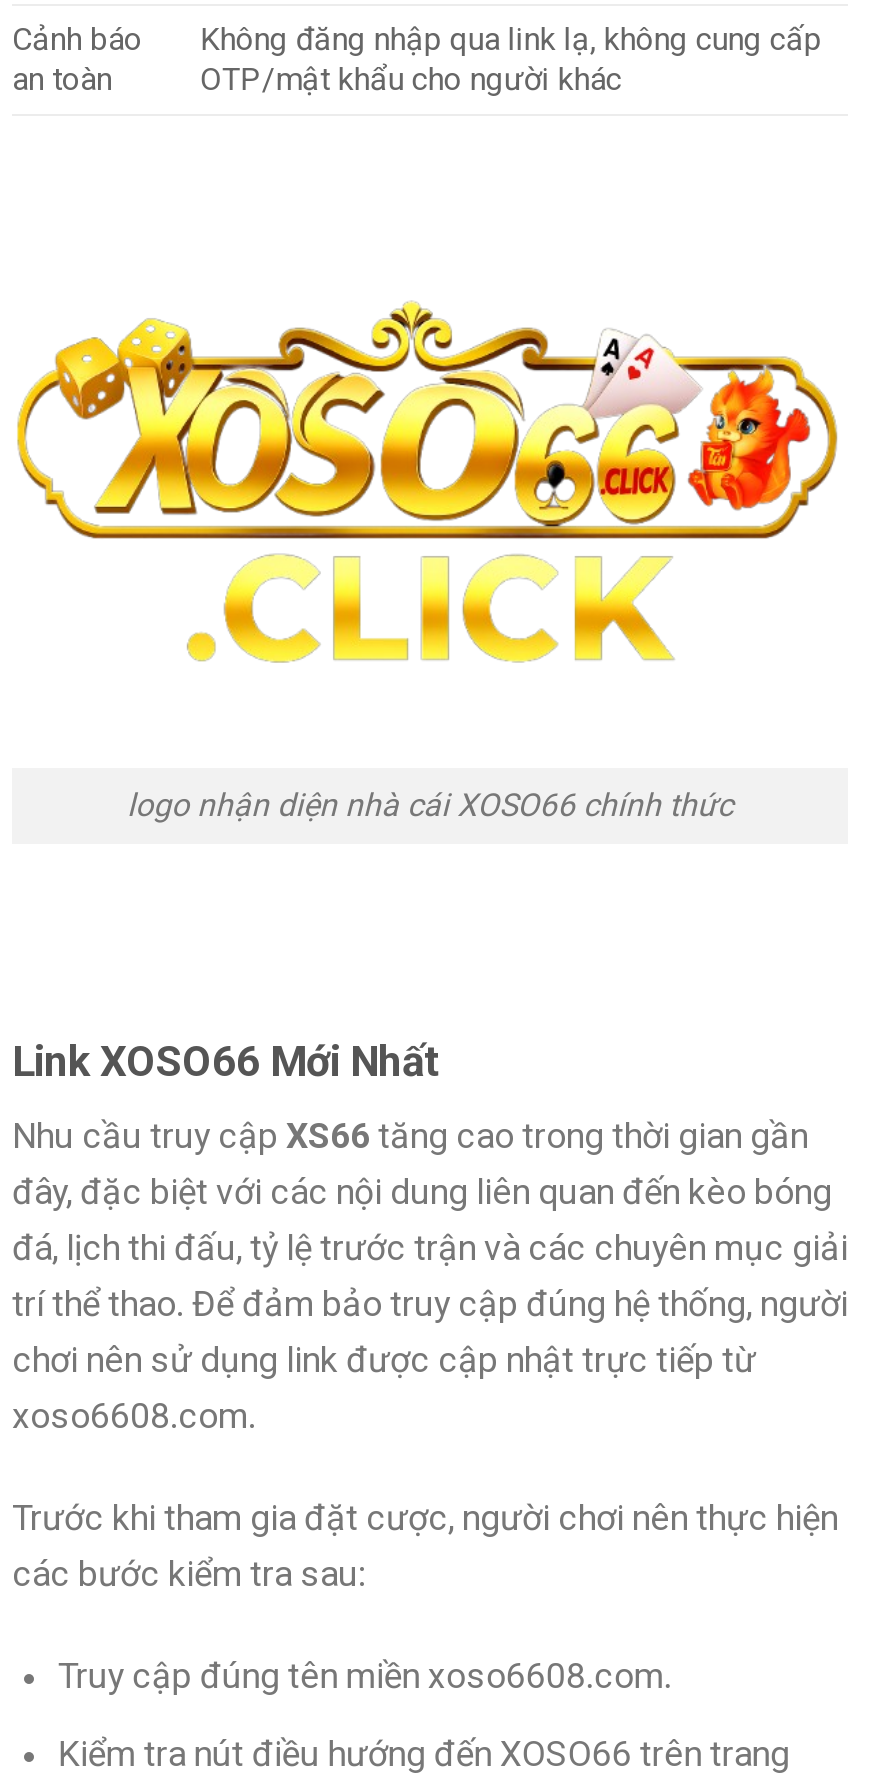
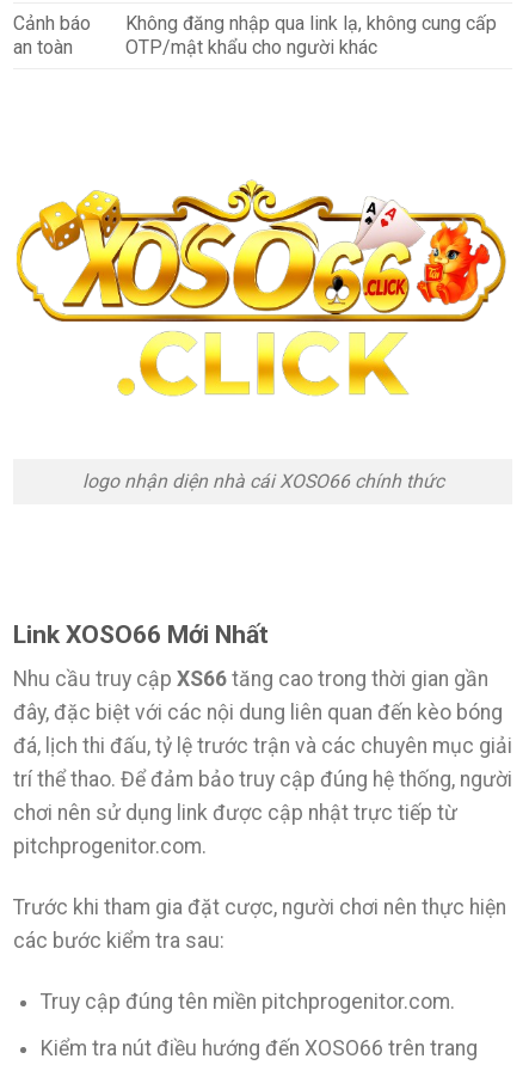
[12,1397,256,1437] xoso6608.com. -> [13,835,207,859] pitchprogenitor.com.
[58,1656,672,1696] Truy cập đúng tên miền xoso6608.com. -> [40,990,455,1014] Truy cập đúng tên miền pitchprogenitor.com.

